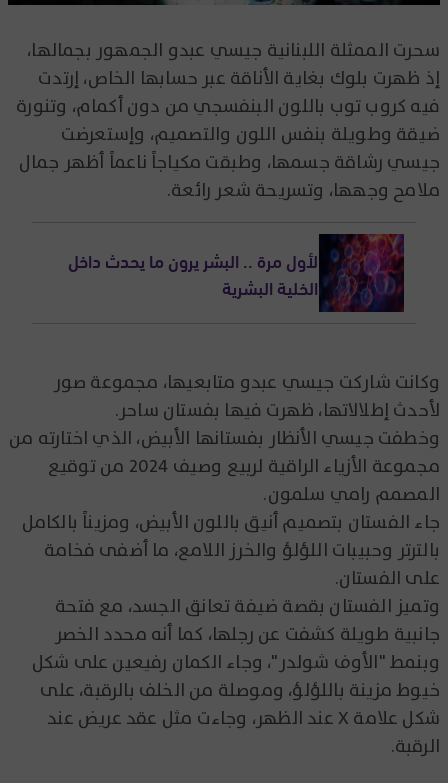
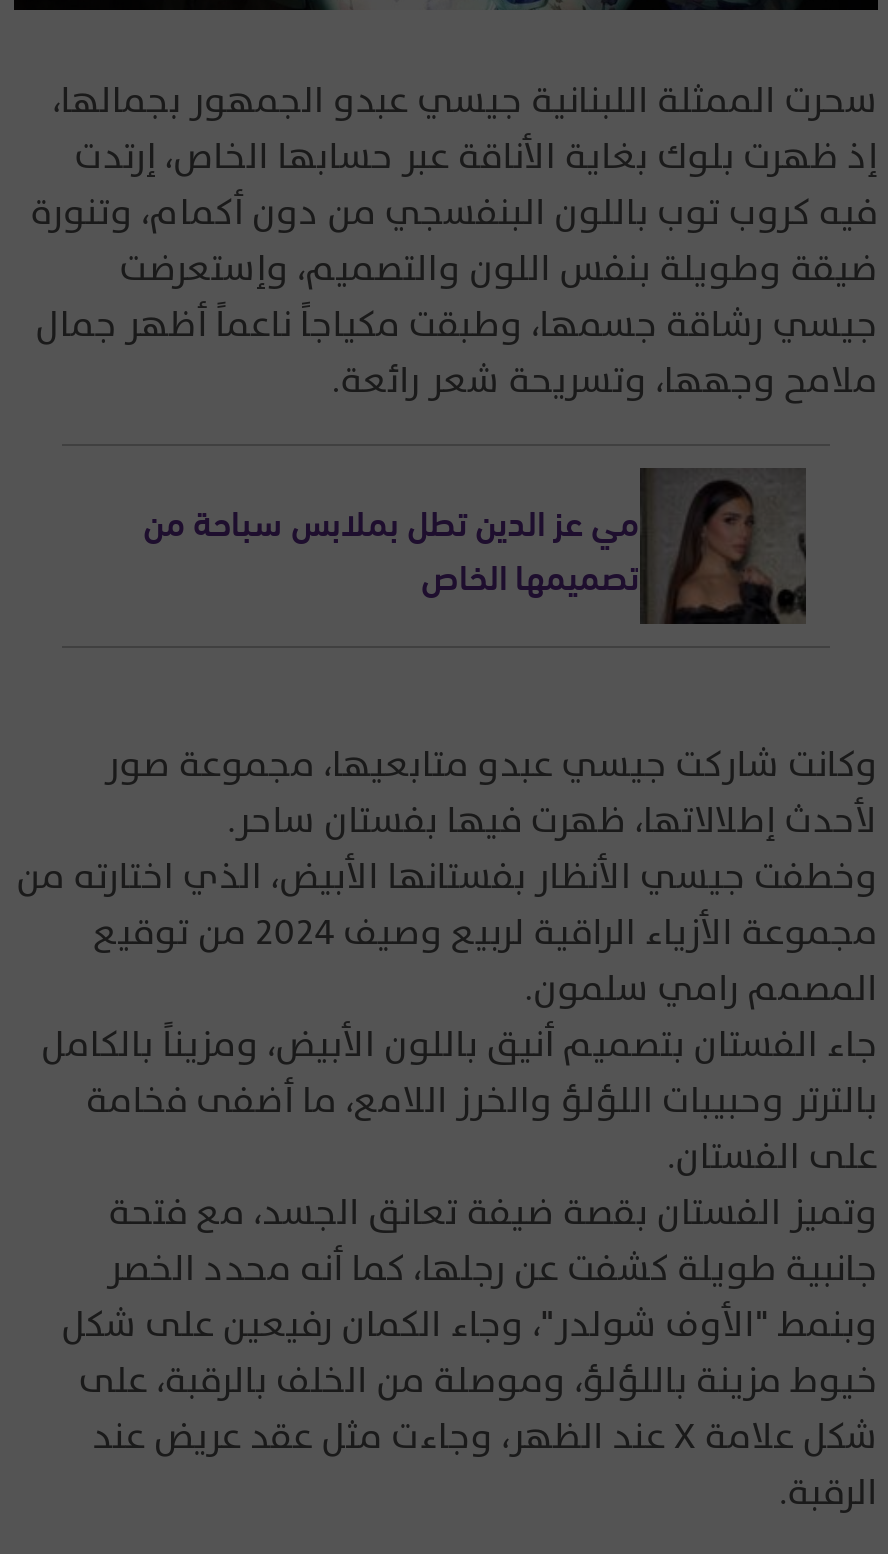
[68,233,405,313] [image] | لأول مرة .. البشر يرون ما يحدث داخل | الخلية البشرية -> [143,466,806,626] [image] | مي عز الدين تطل بملابس سباحة من | تصميمها الخاص

